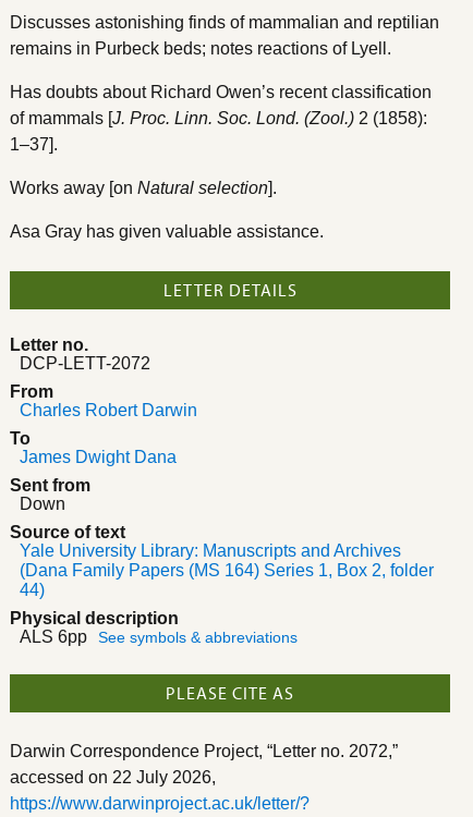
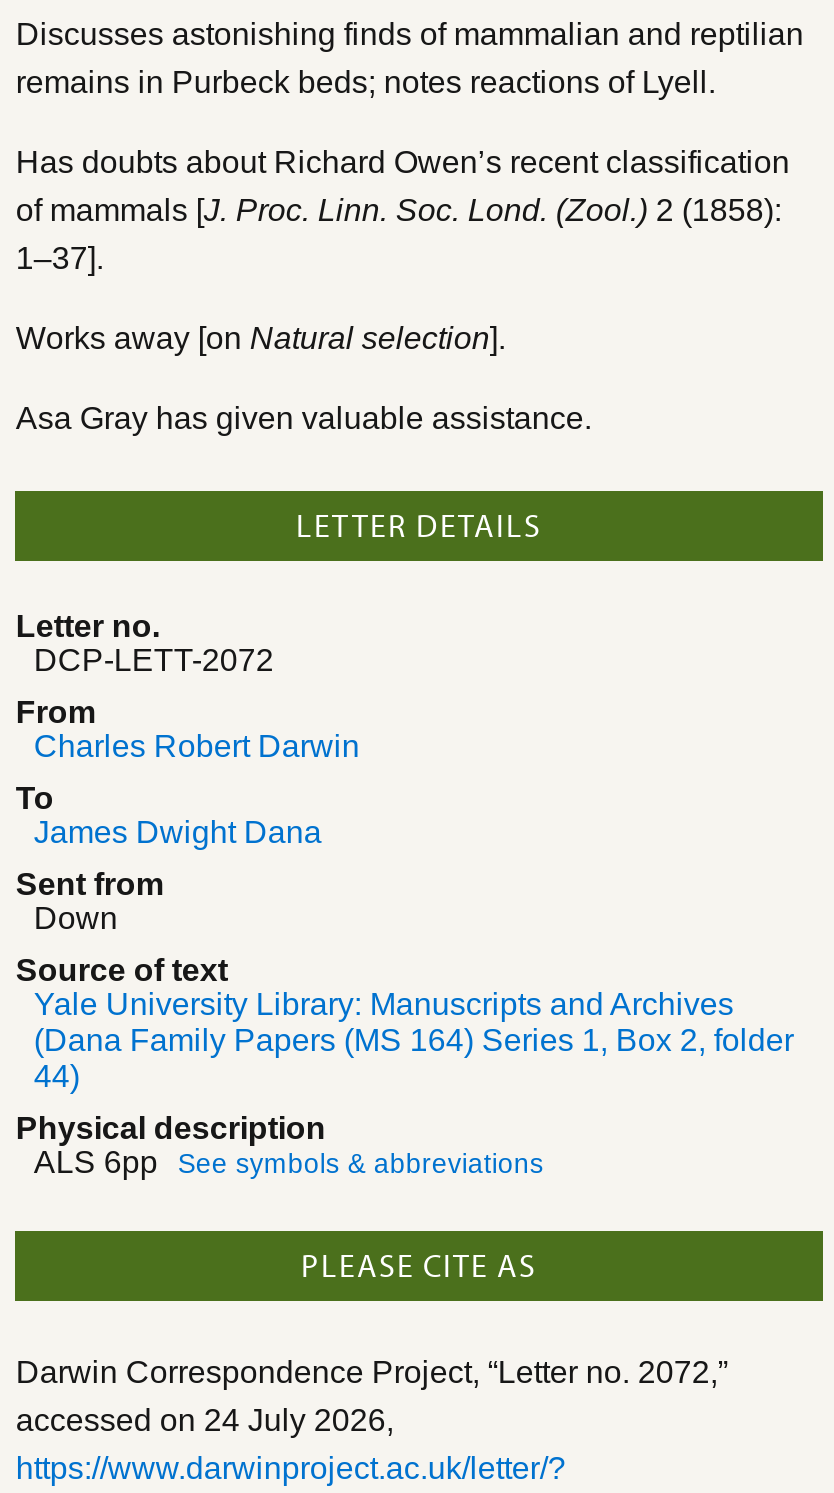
[10,767,216,786] accessed on 22 July 2026, -> [16,1402,394,1436] accessed on 24 July 2026,

